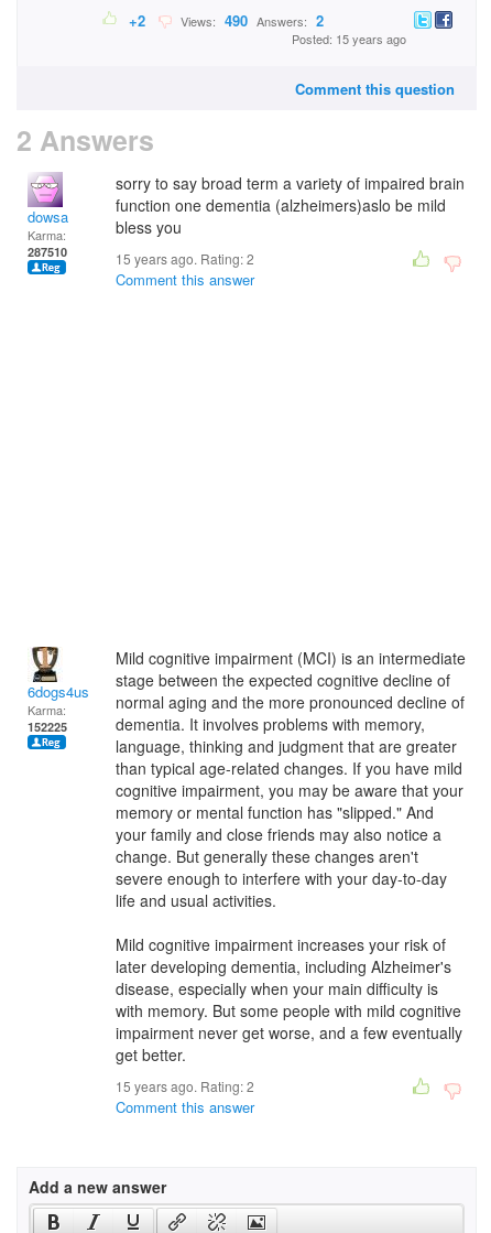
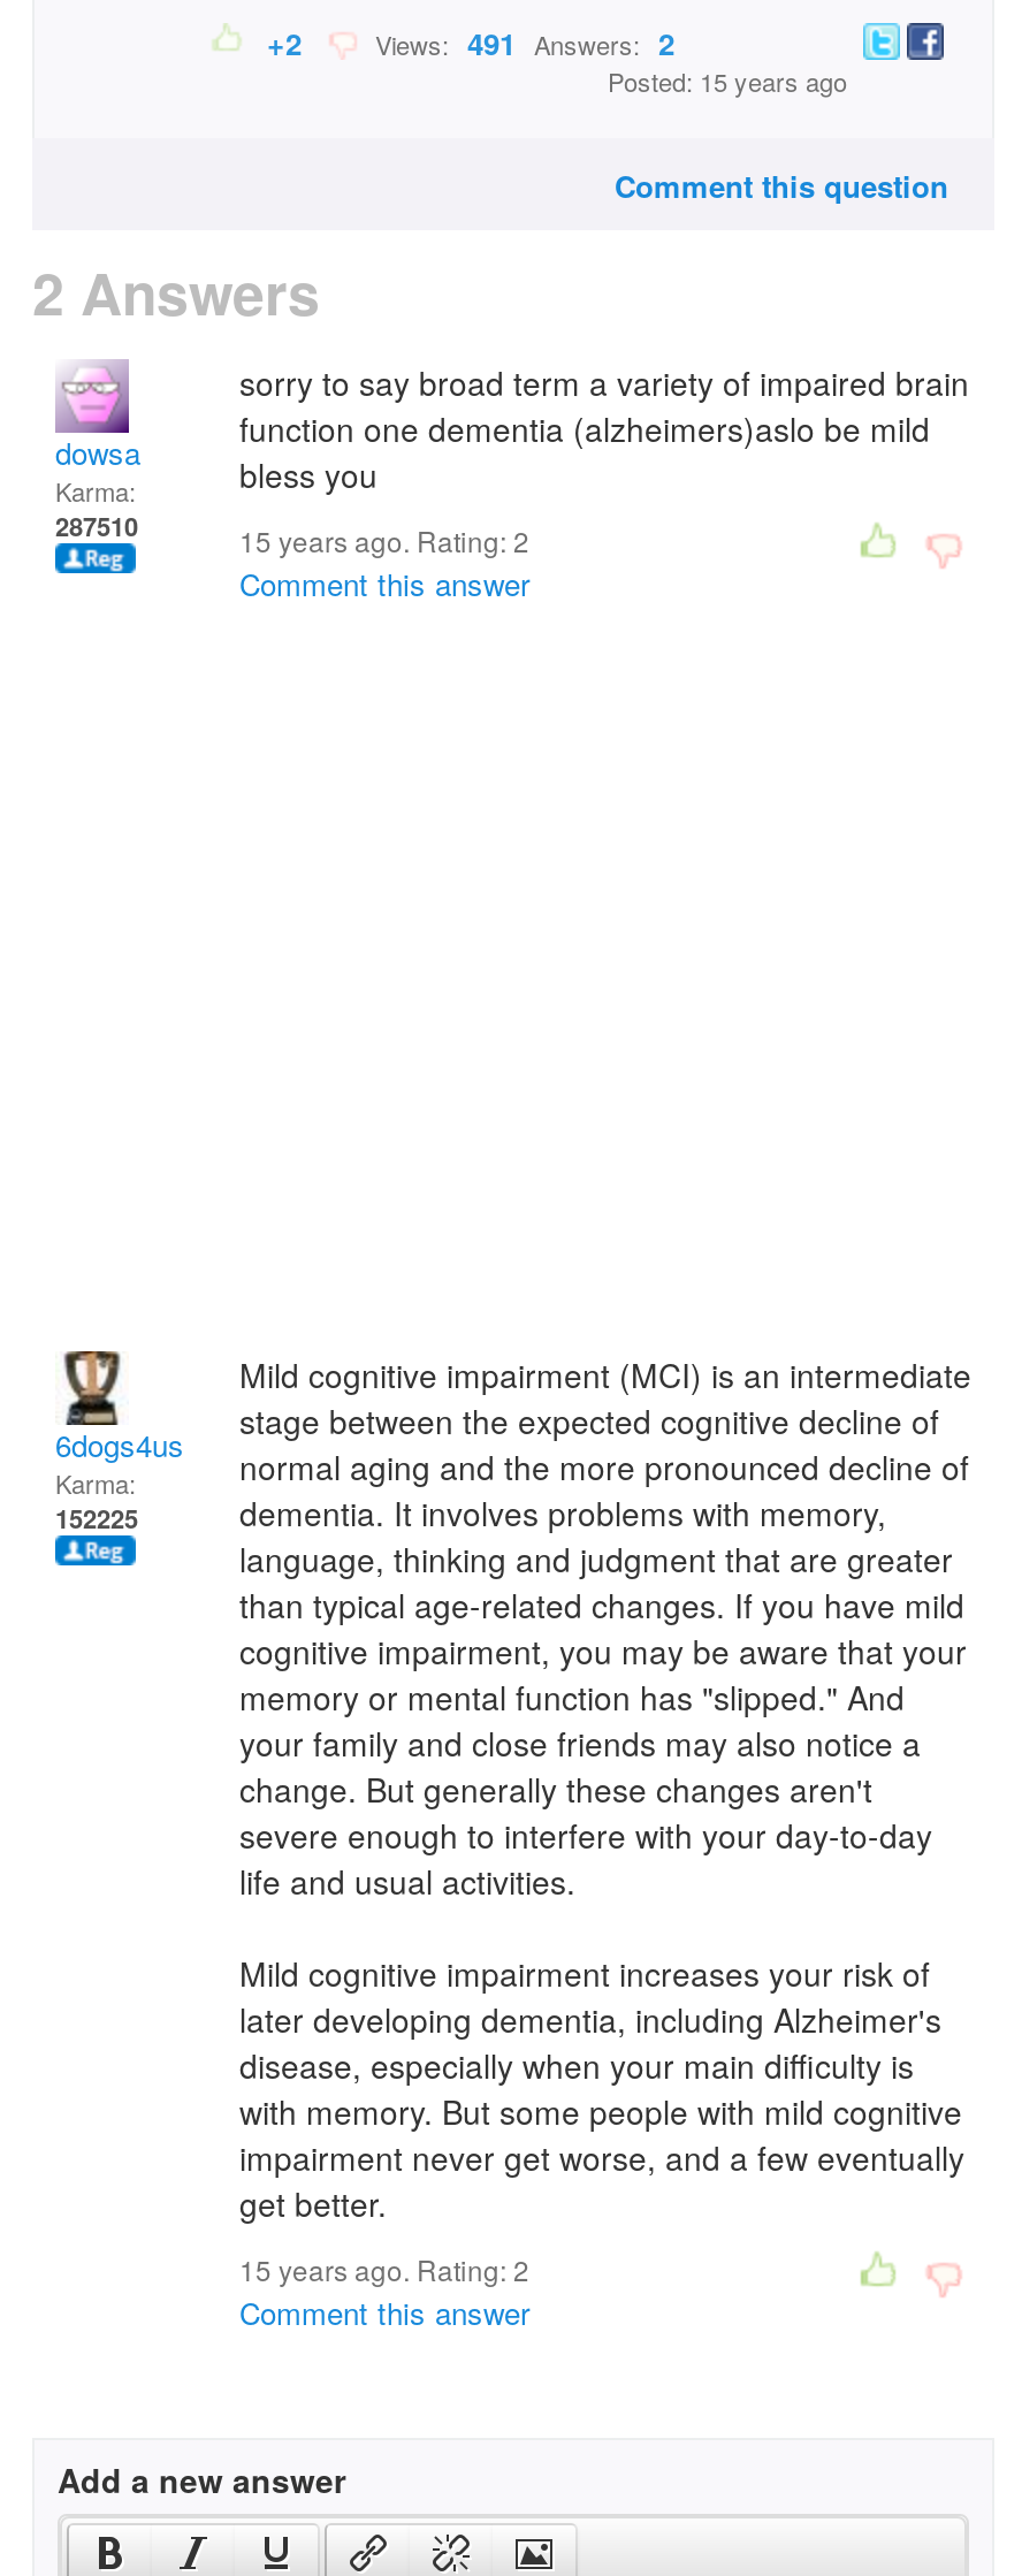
[174,10,324,31] Views: 490 Answers: 2 -> [361,21,674,65] Views: 491 Answers: 2

